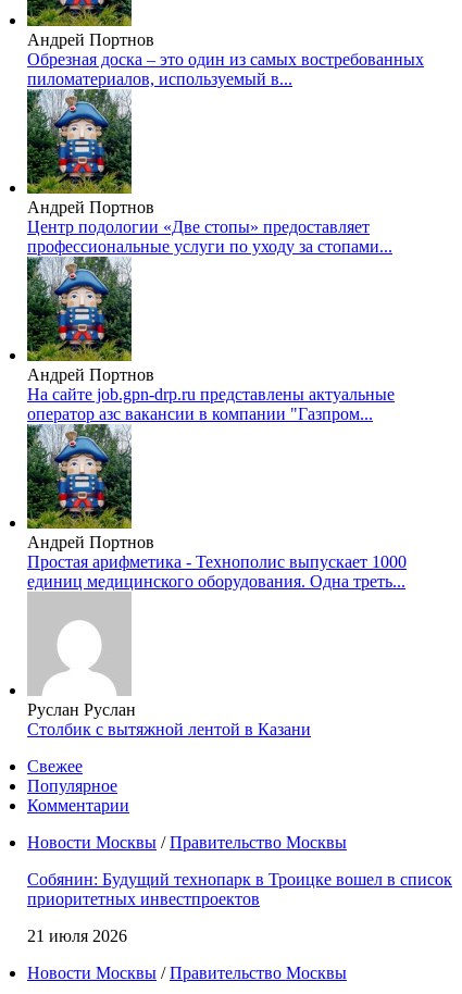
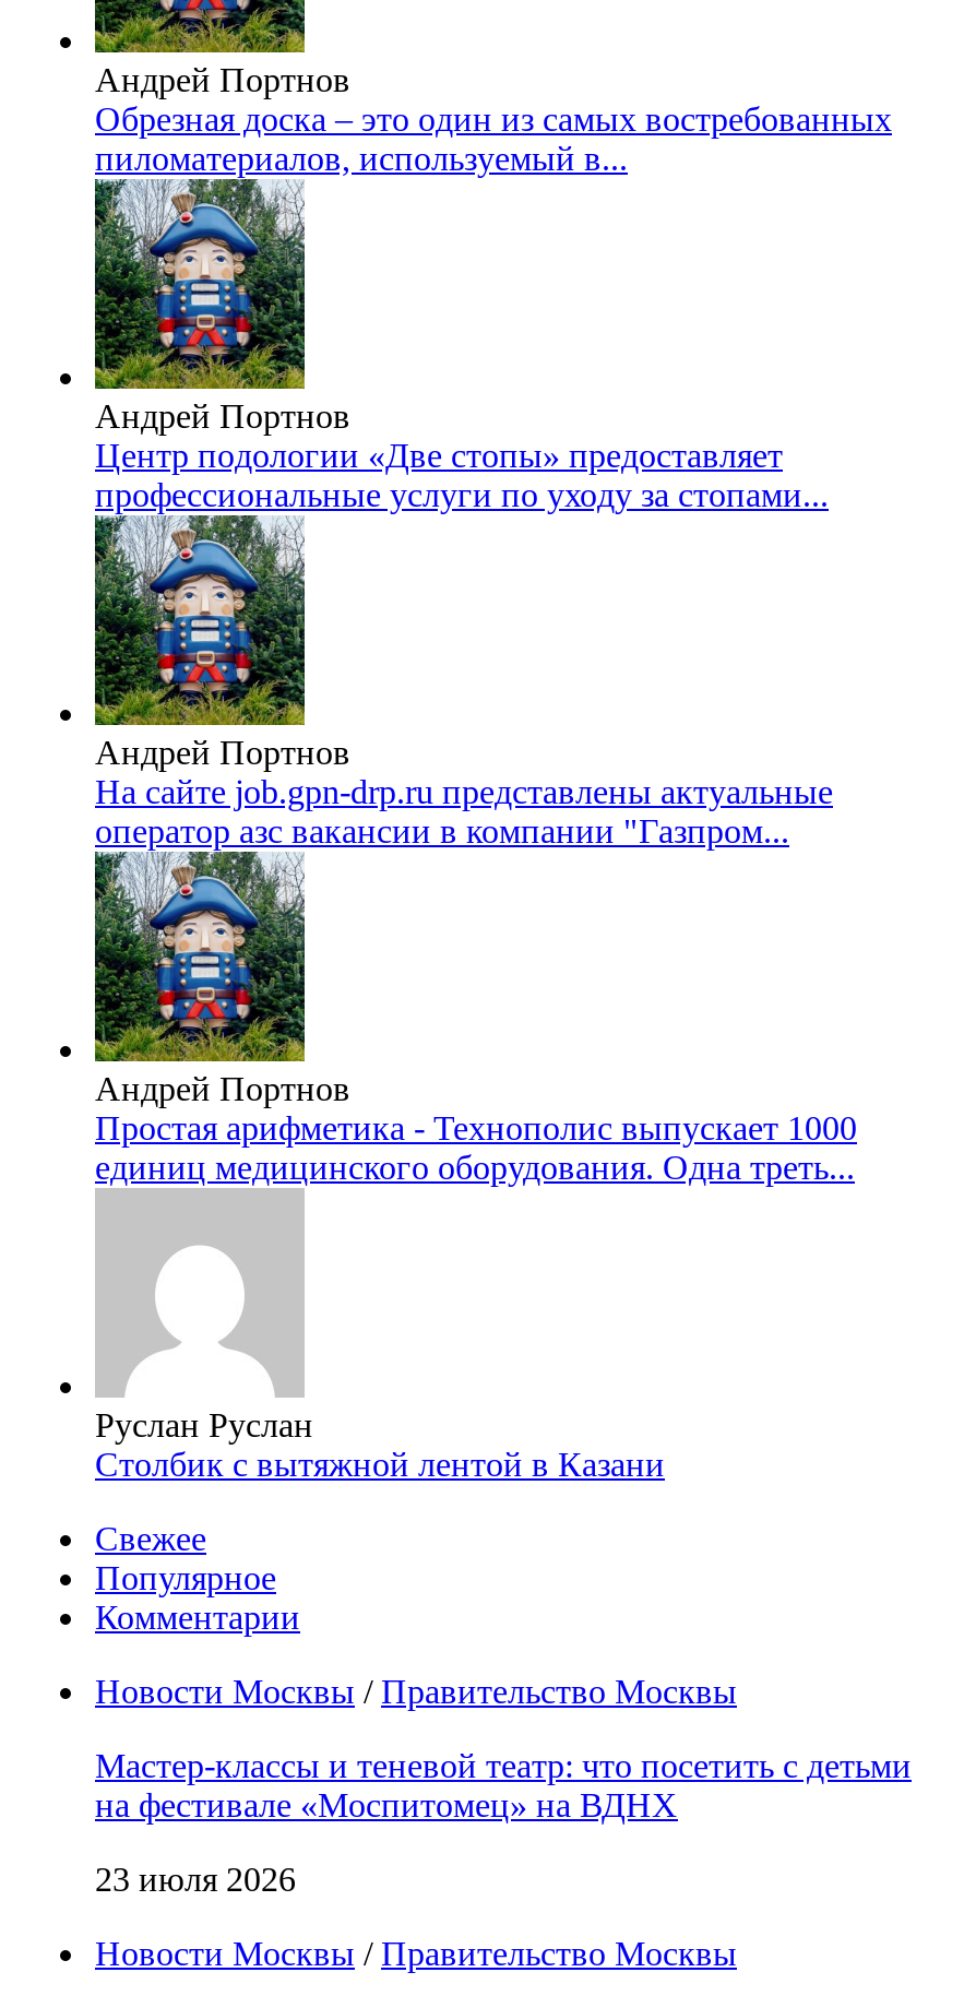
[27,870,452,909] Собянин: Будущий технопарк в Троицке вошел в список | приоритетных инвестпроектов -> [95,1748,912,1824] Мастер-классы и теневой театр: что посетить с детьми | на фестивале «Моспитомец» на ВДНХ
[27,927,127,945] 21 июля 2026 -> [95,1861,296,1899] 23 июля 2026

